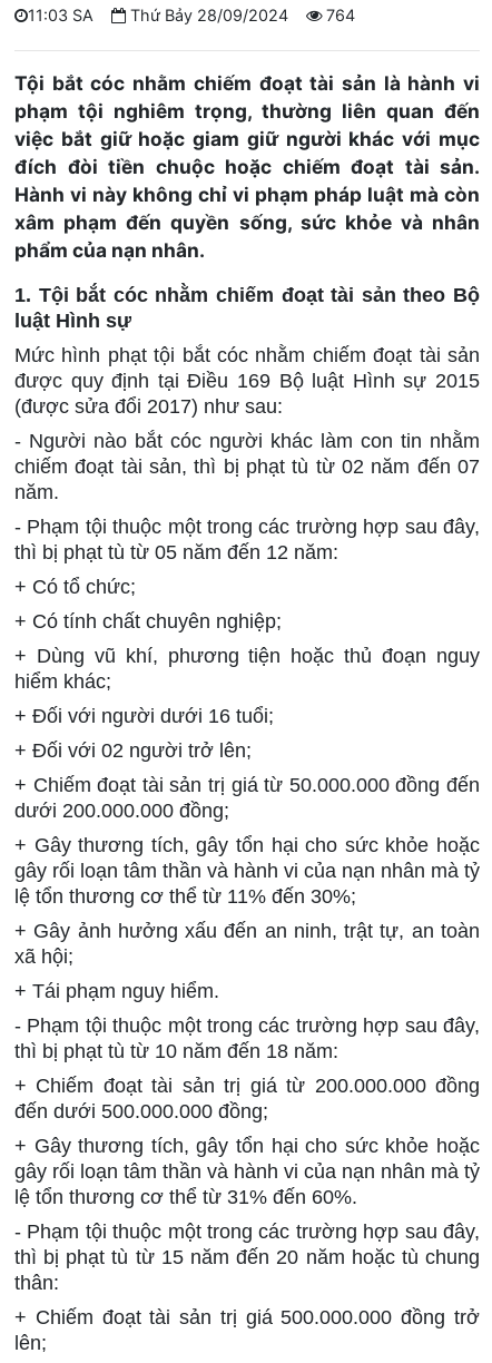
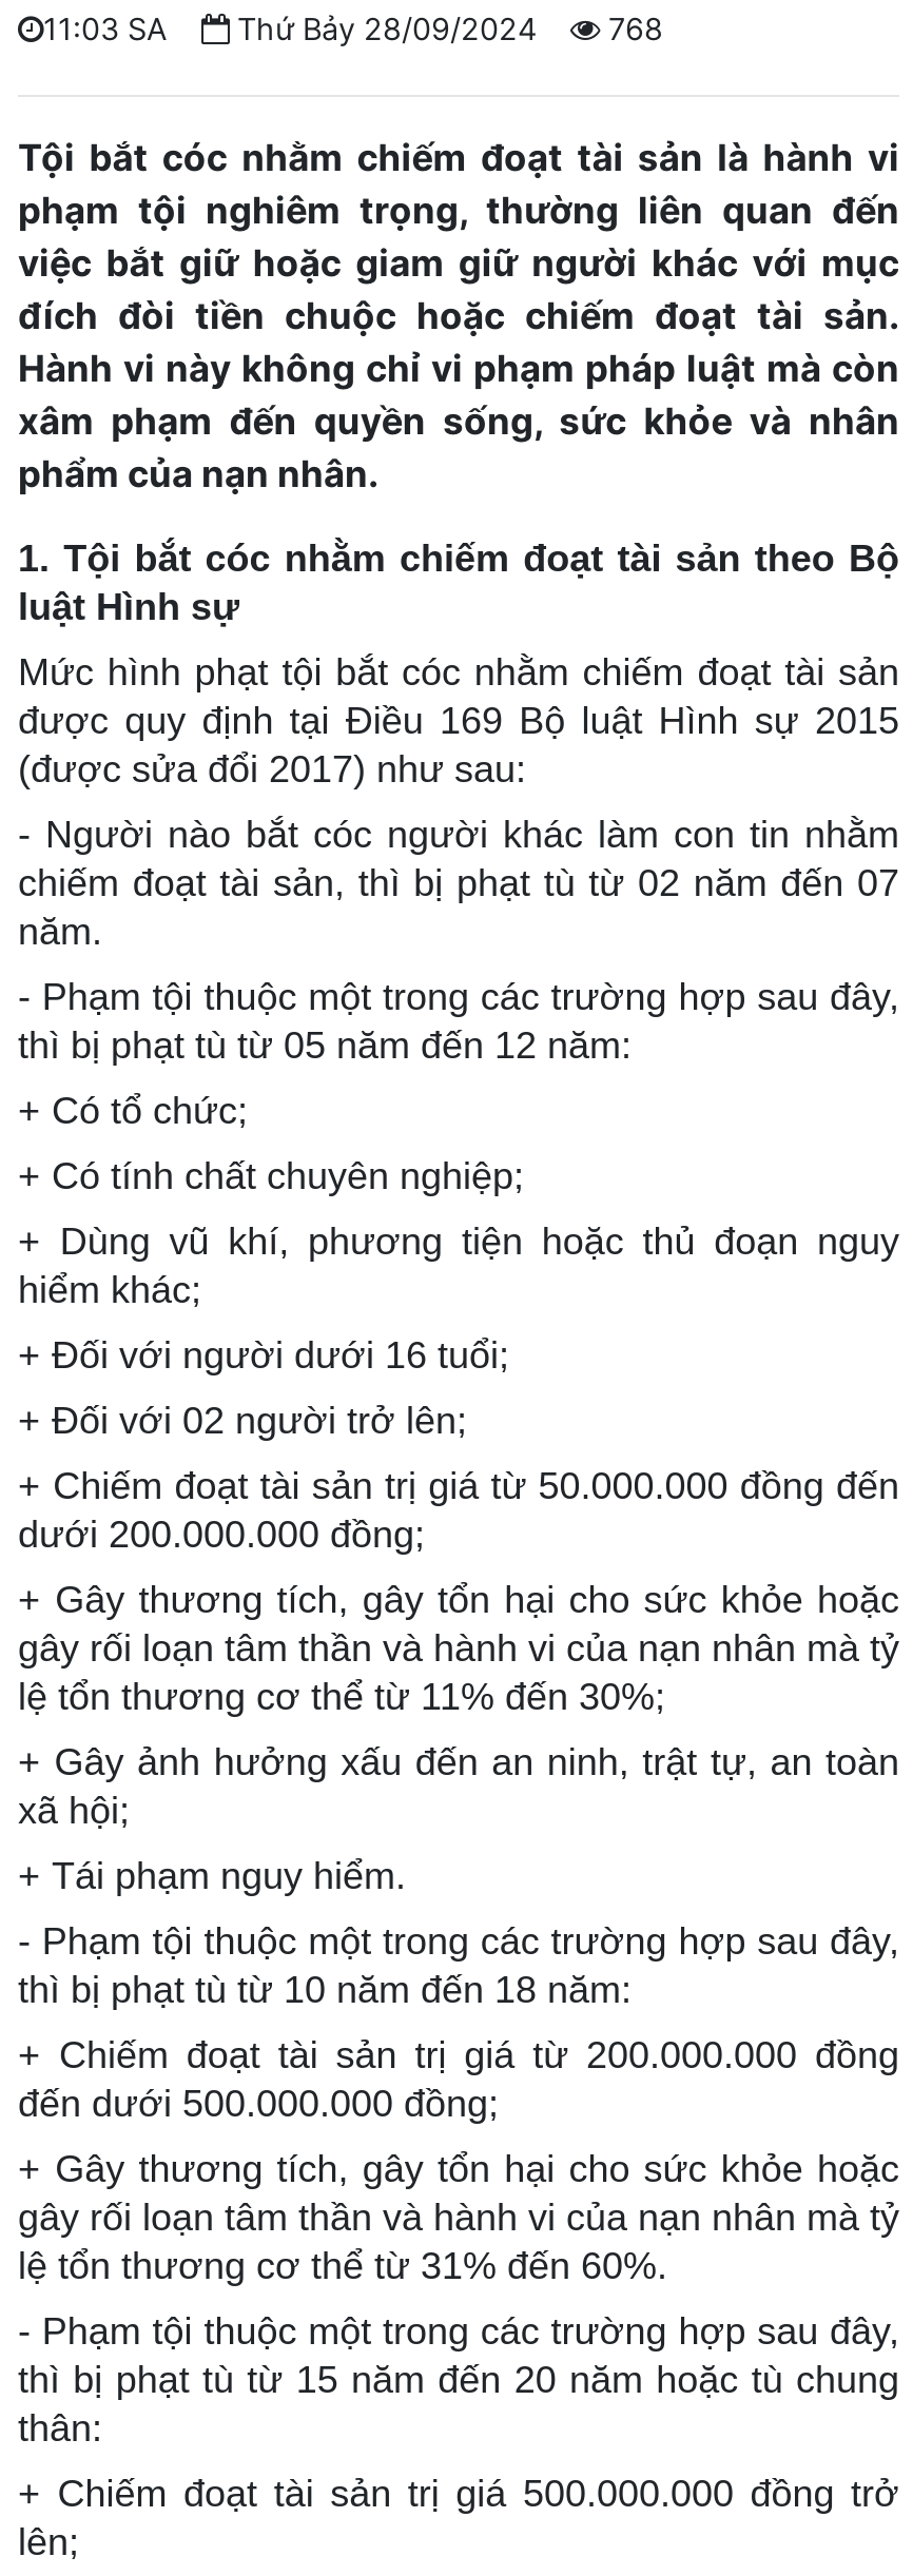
[28,6,355,24] 11:03 SA Thứ Bảy 28/09/2024 764 -> [43,11,663,46] 11:03 SA Thứ Bảy 28/09/2024 768

